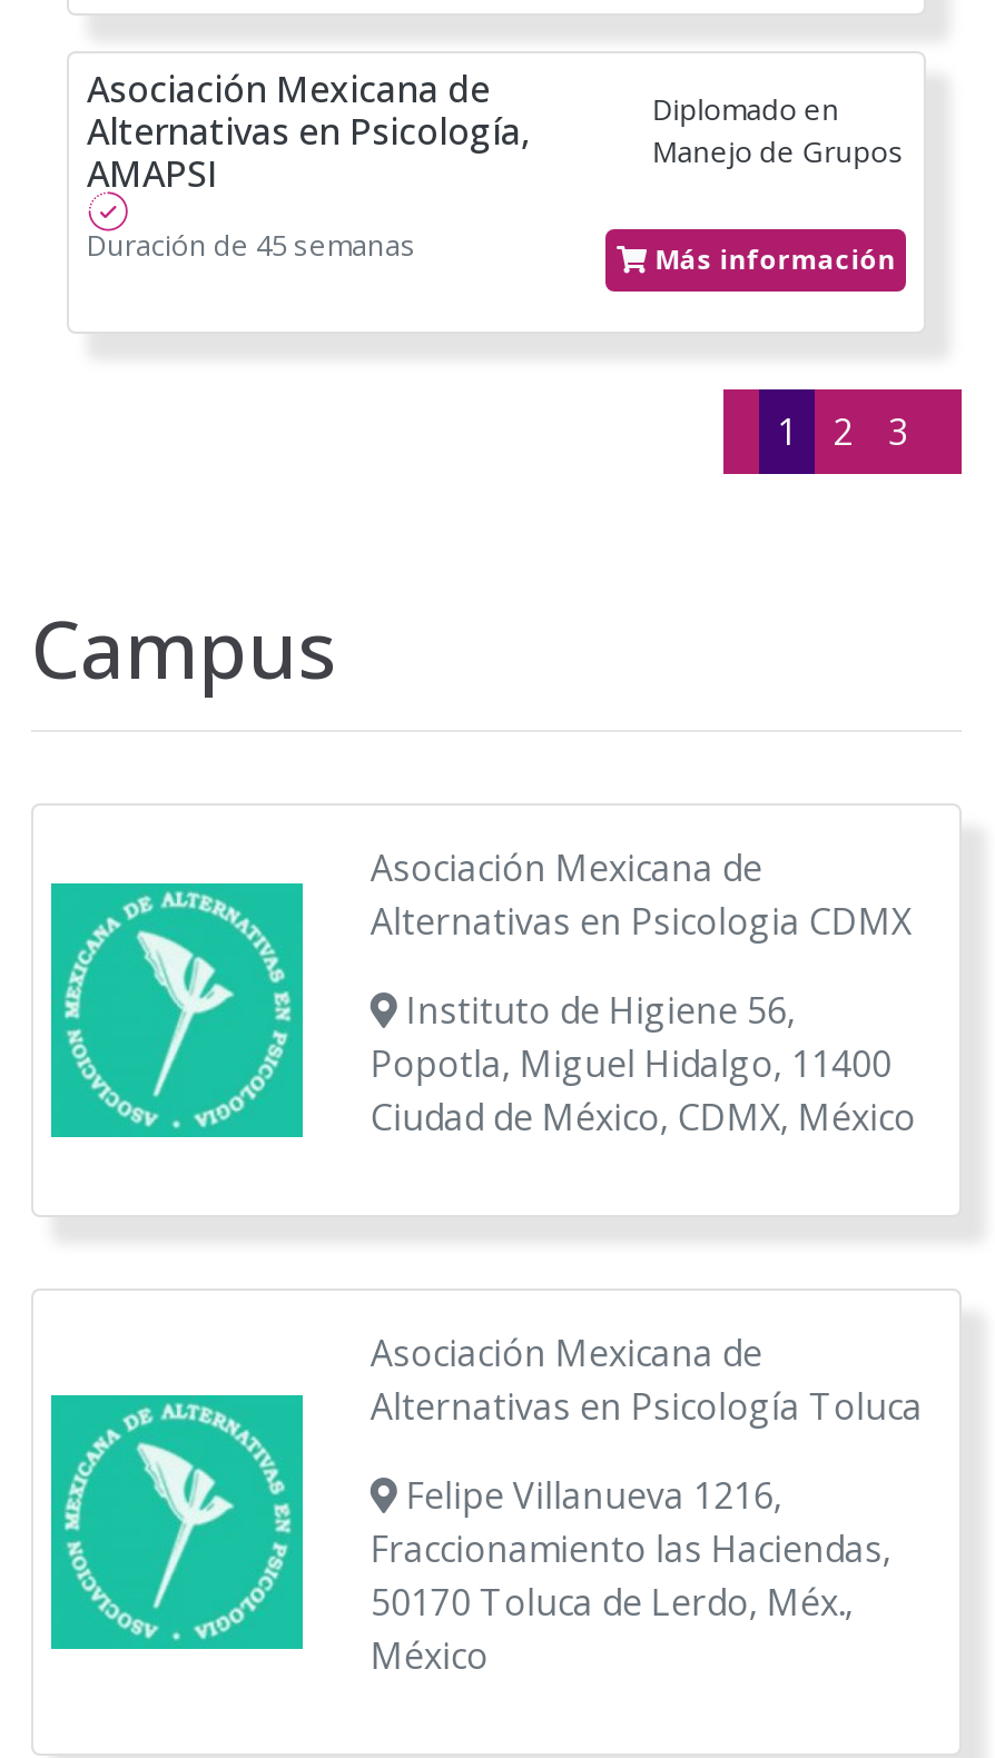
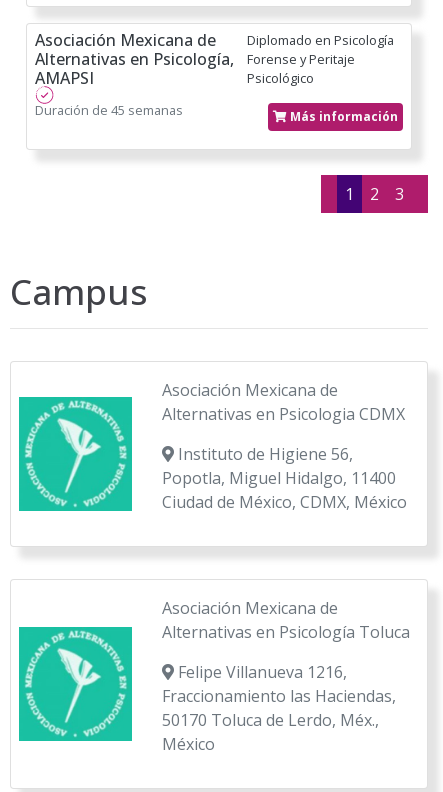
[653,89,904,172] Diplomado en | Manejo de Grupos -> [247,31,394,87] Diplomado en Psicología | Forense y Peritaje | Psicológico

